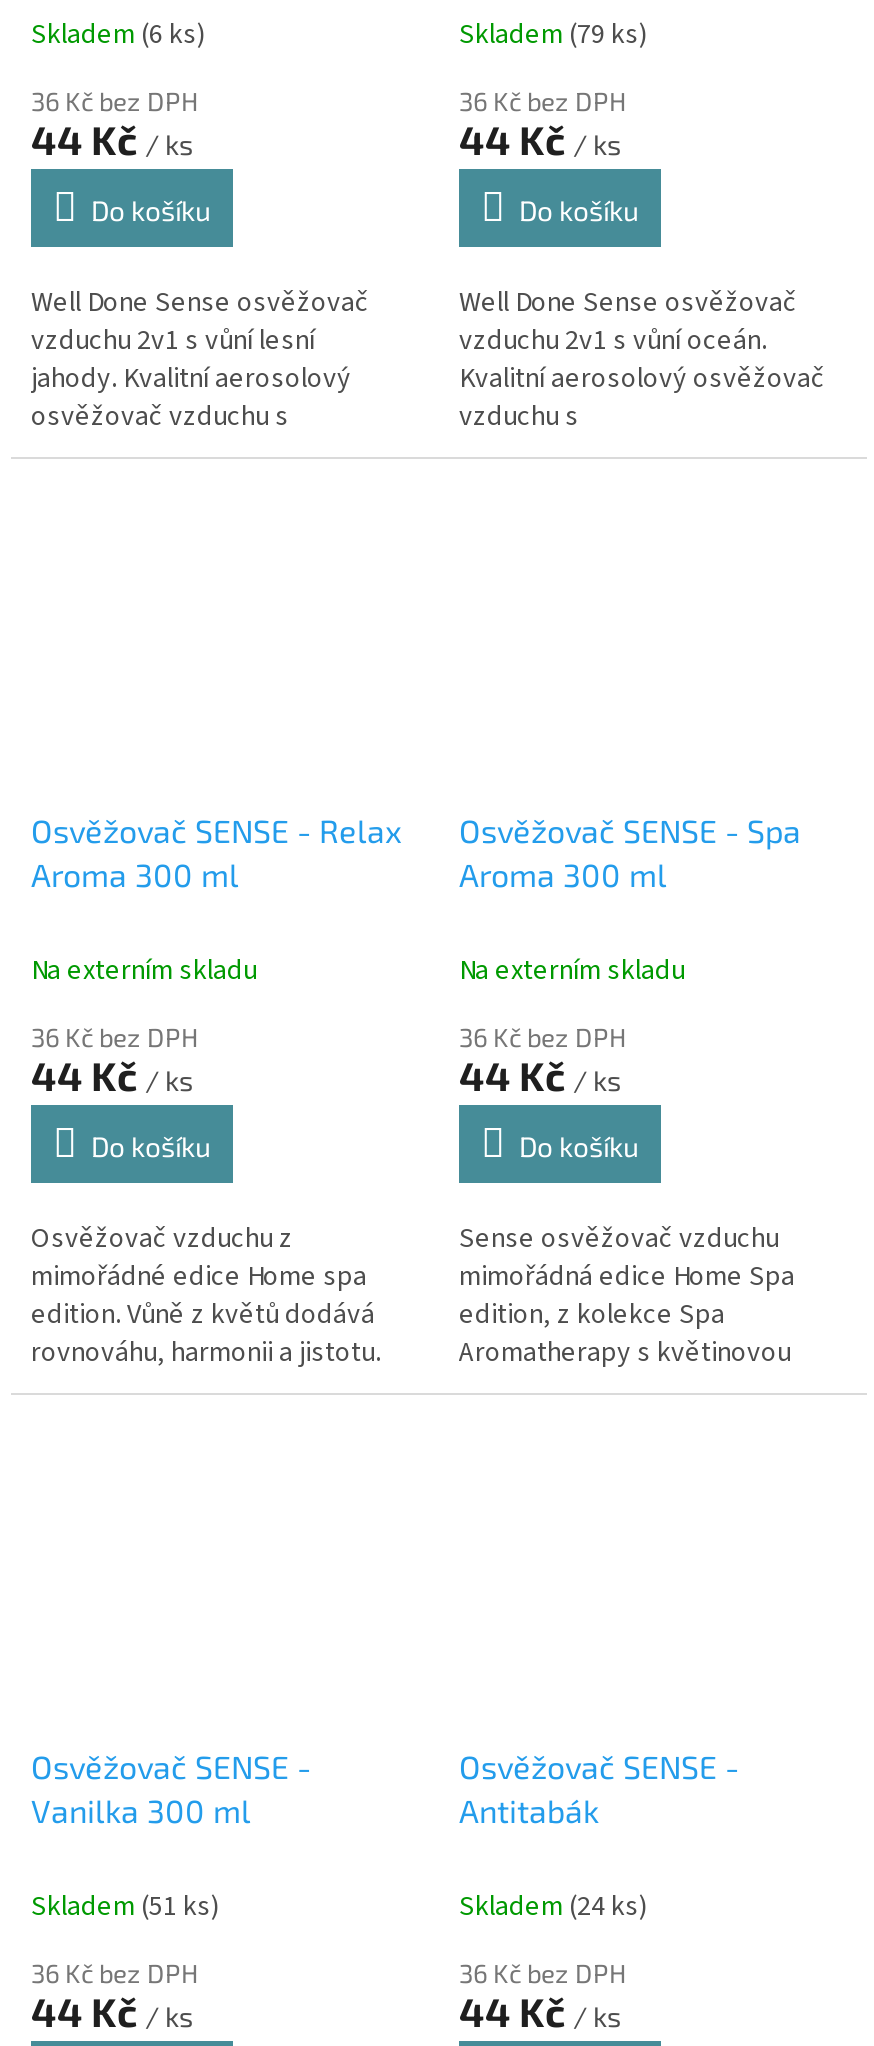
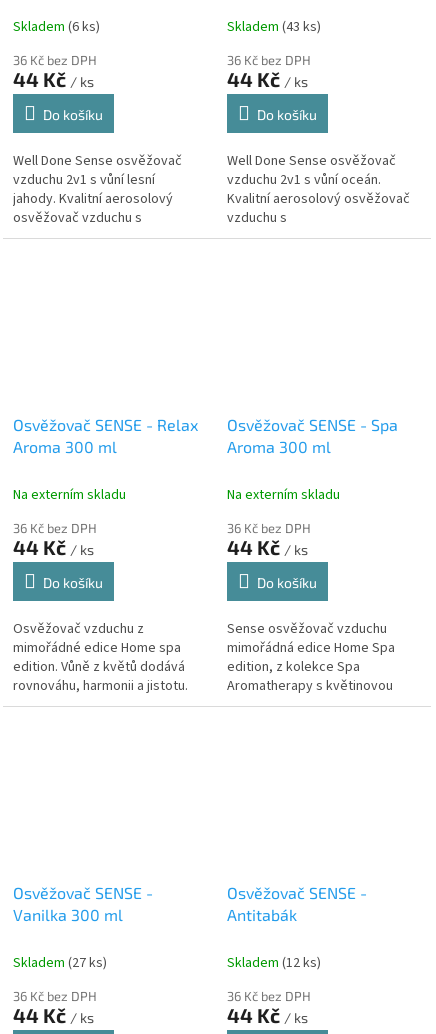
[459,15,647,55] Skladem (79 ks) -> [227,17,321,37] Skladem (43 ks)
[31,1887,219,1927] Skladem (51 ks) -> [13,953,107,973] Skladem (27 ks)
[459,1887,647,1927] Skladem (24 ks) -> [227,953,321,973] Skladem (12 ks)

